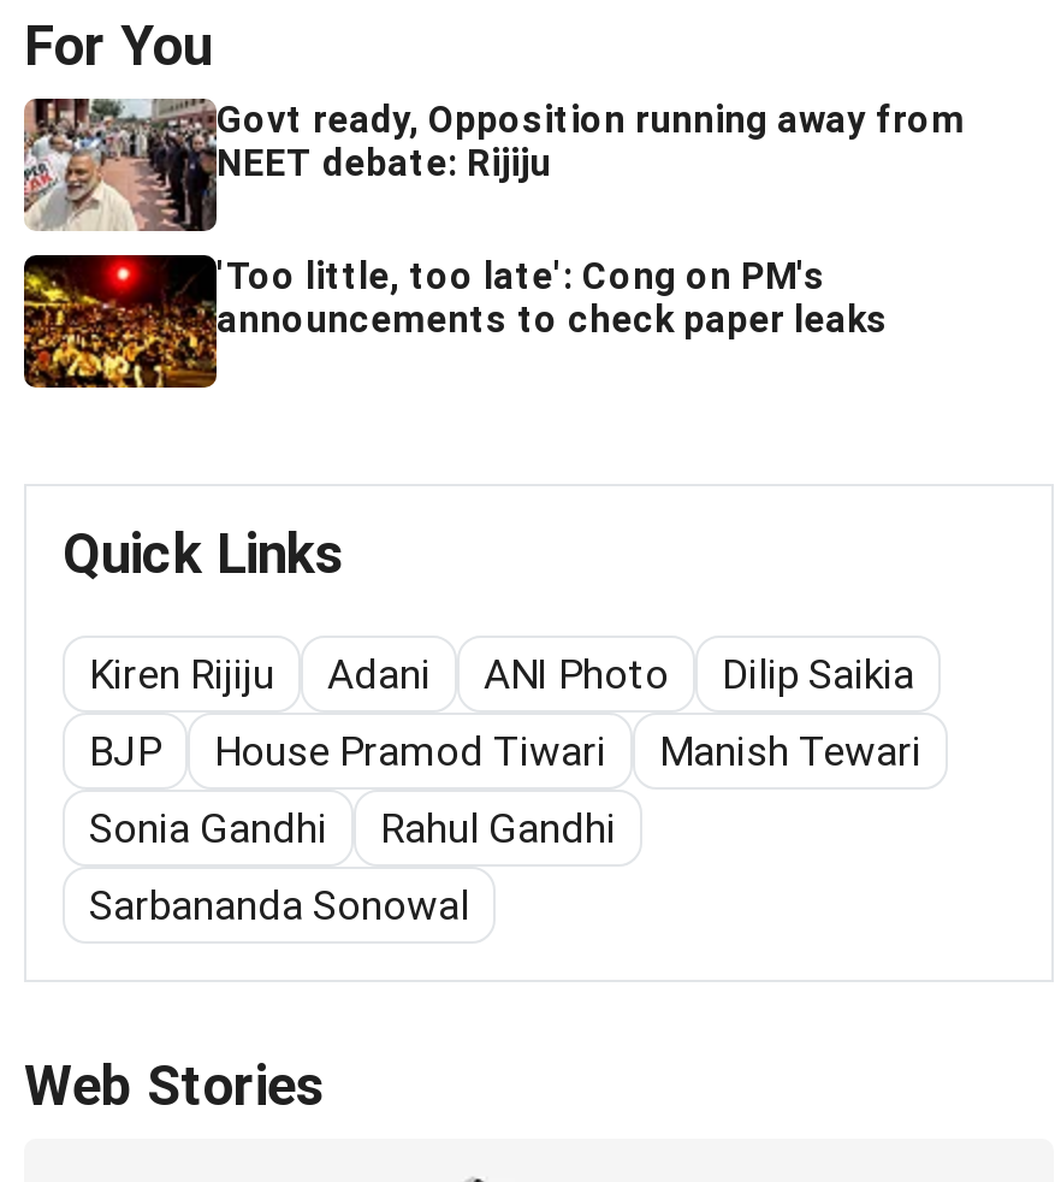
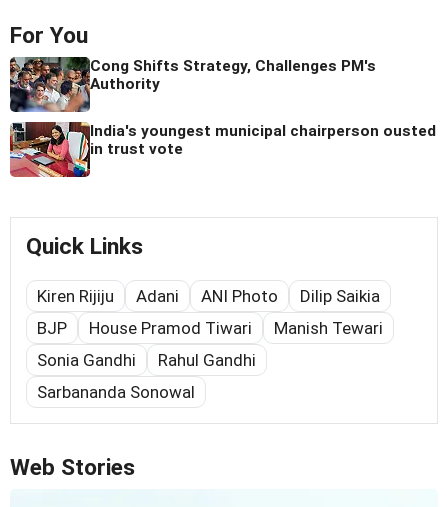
[24,99,965,231] [image] | Govt ready, Opposition running away from | NEET debate: Rijiju -> [9,56,376,113] [image] | Cong Shifts Strategy, Challenges PM's | Authority
[22,253,888,390] [image] | 'Too little, too late': Cong on PM's | announcements to check paper leaks -> [9,121,436,178] [image] | India's youngest municipal chairperson ousted | in trust vote

